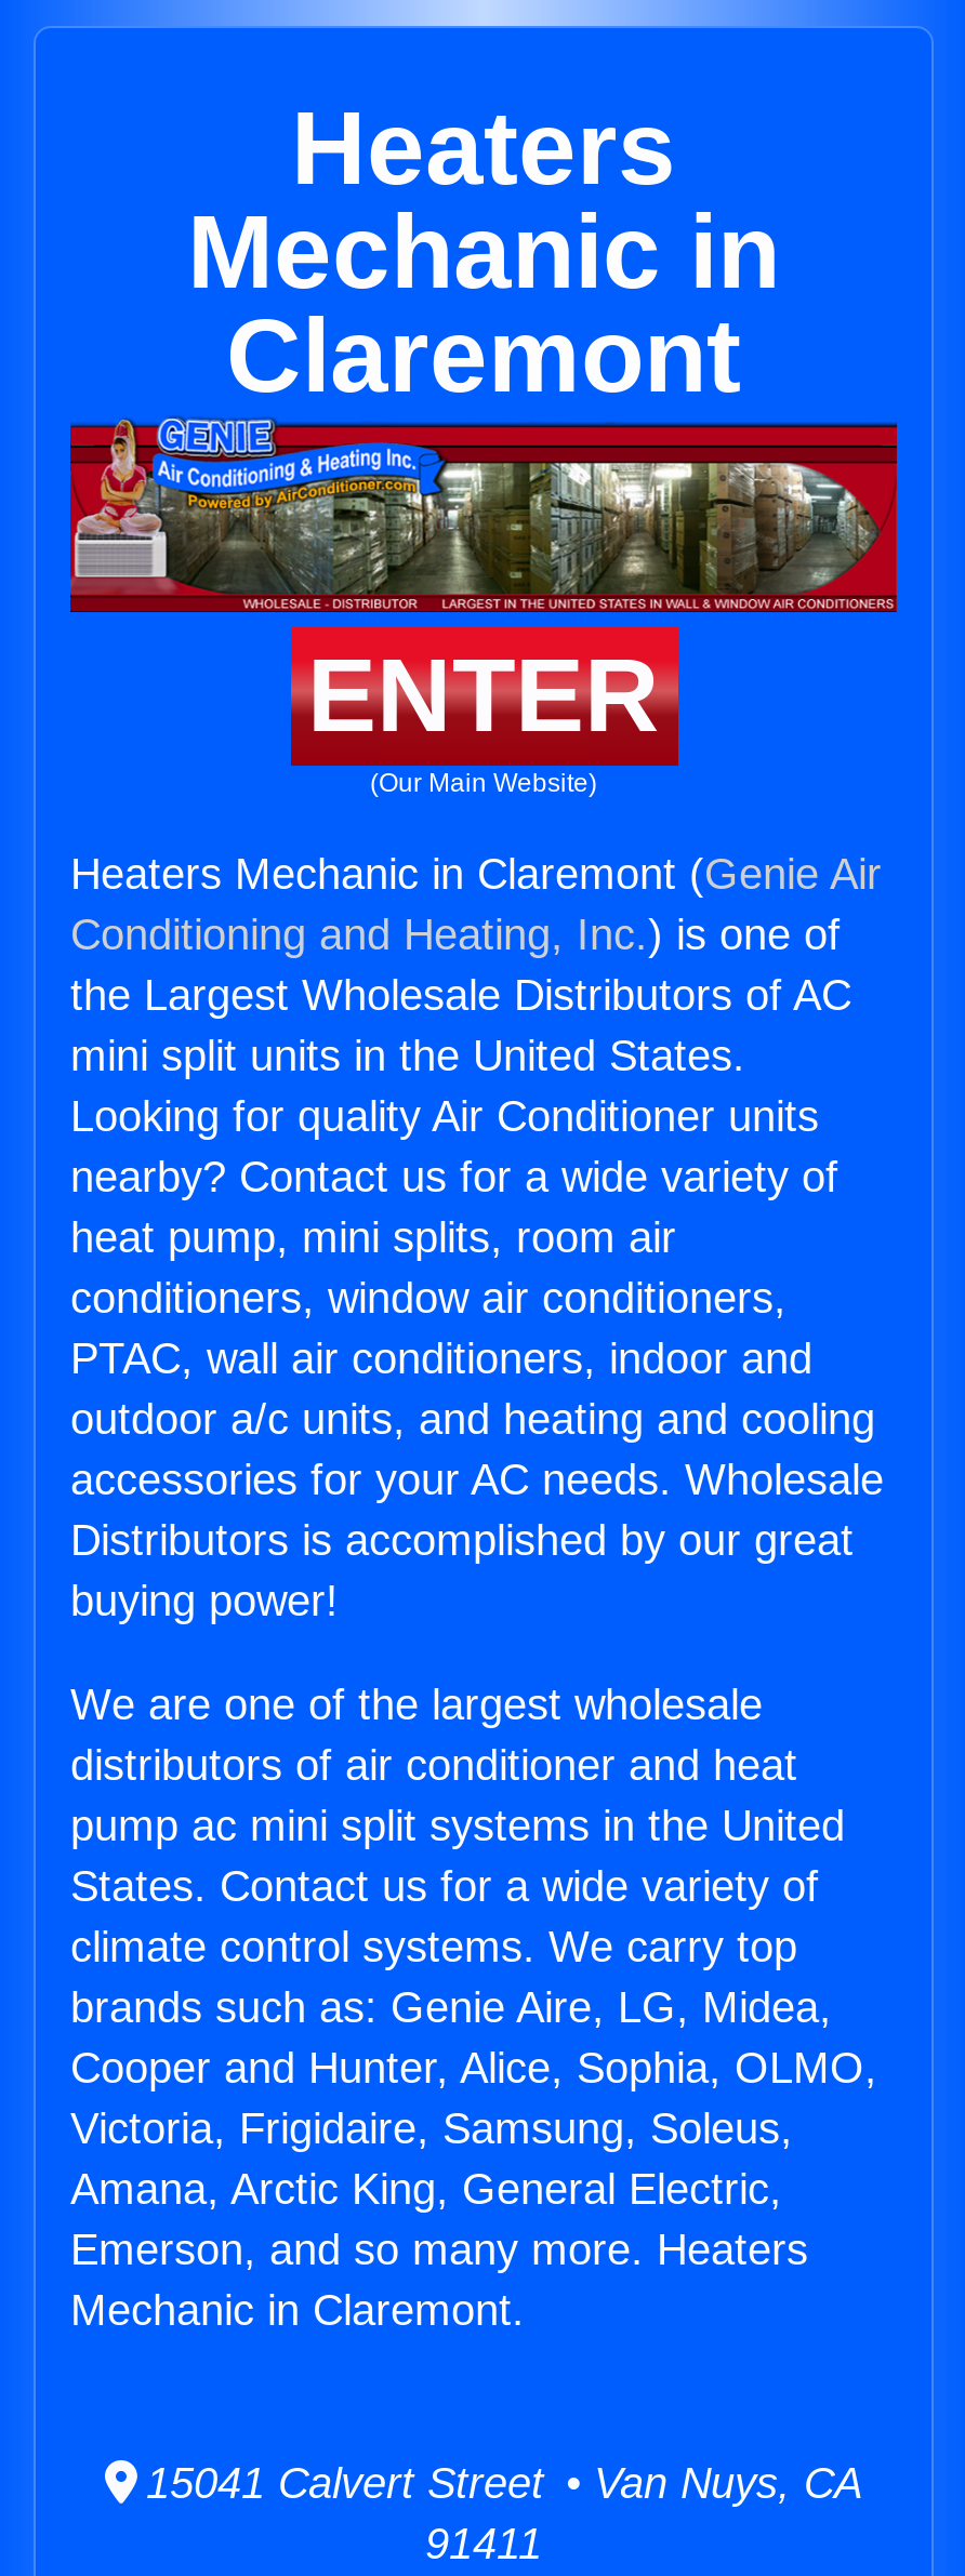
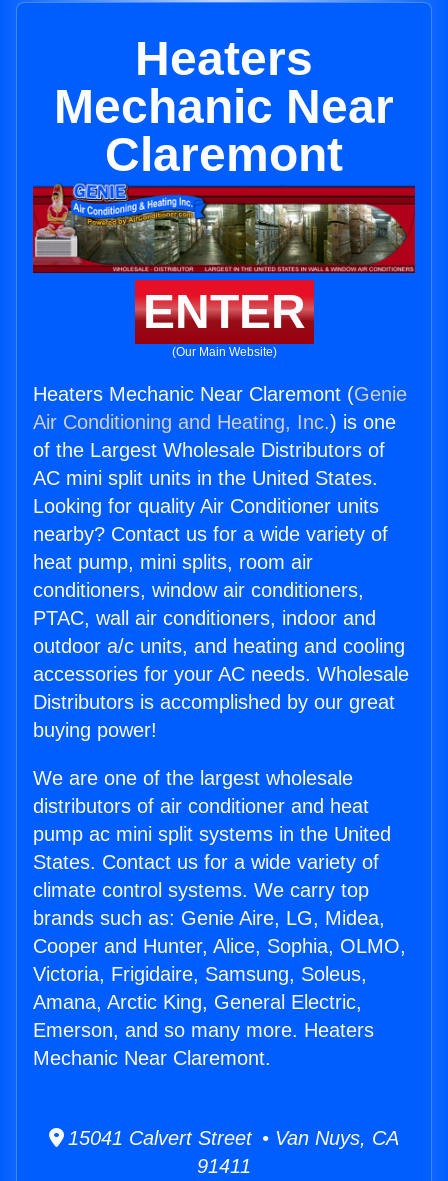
[187,195,780,309] Mechanic in -> [54,80,394,133] Mechanic Near
[70,850,882,1079] Heaters Mechanic in Claremont (Genie Air | Conditioning and Heating, Inc.) is one of | the Largest Wholesale Distributors of AC | mini split units in the United States. -> [33,383,407,489] Heaters Mechanic Near Claremont (Genie | Air Conditioning and Heating, Inc.) is one | of the Largest Wholesale Distributors of | AC mini split units in the United States.
[70,2286,525,2334] Mechanic in Claremont. -> [33,1047,271,1069] Mechanic Near Claremont.

